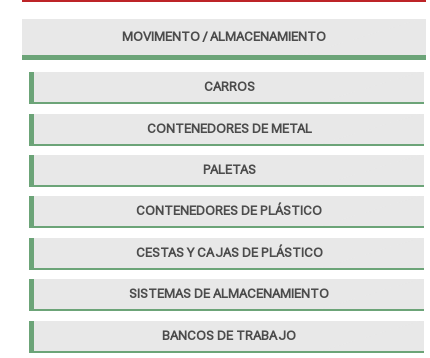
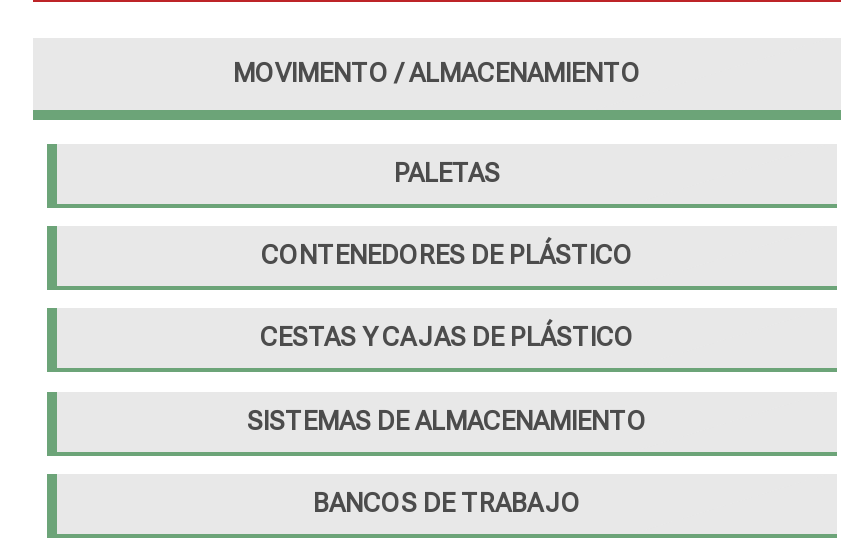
[146,79,311,136] CARROS | CONTENEDORES DE METAL -> none

